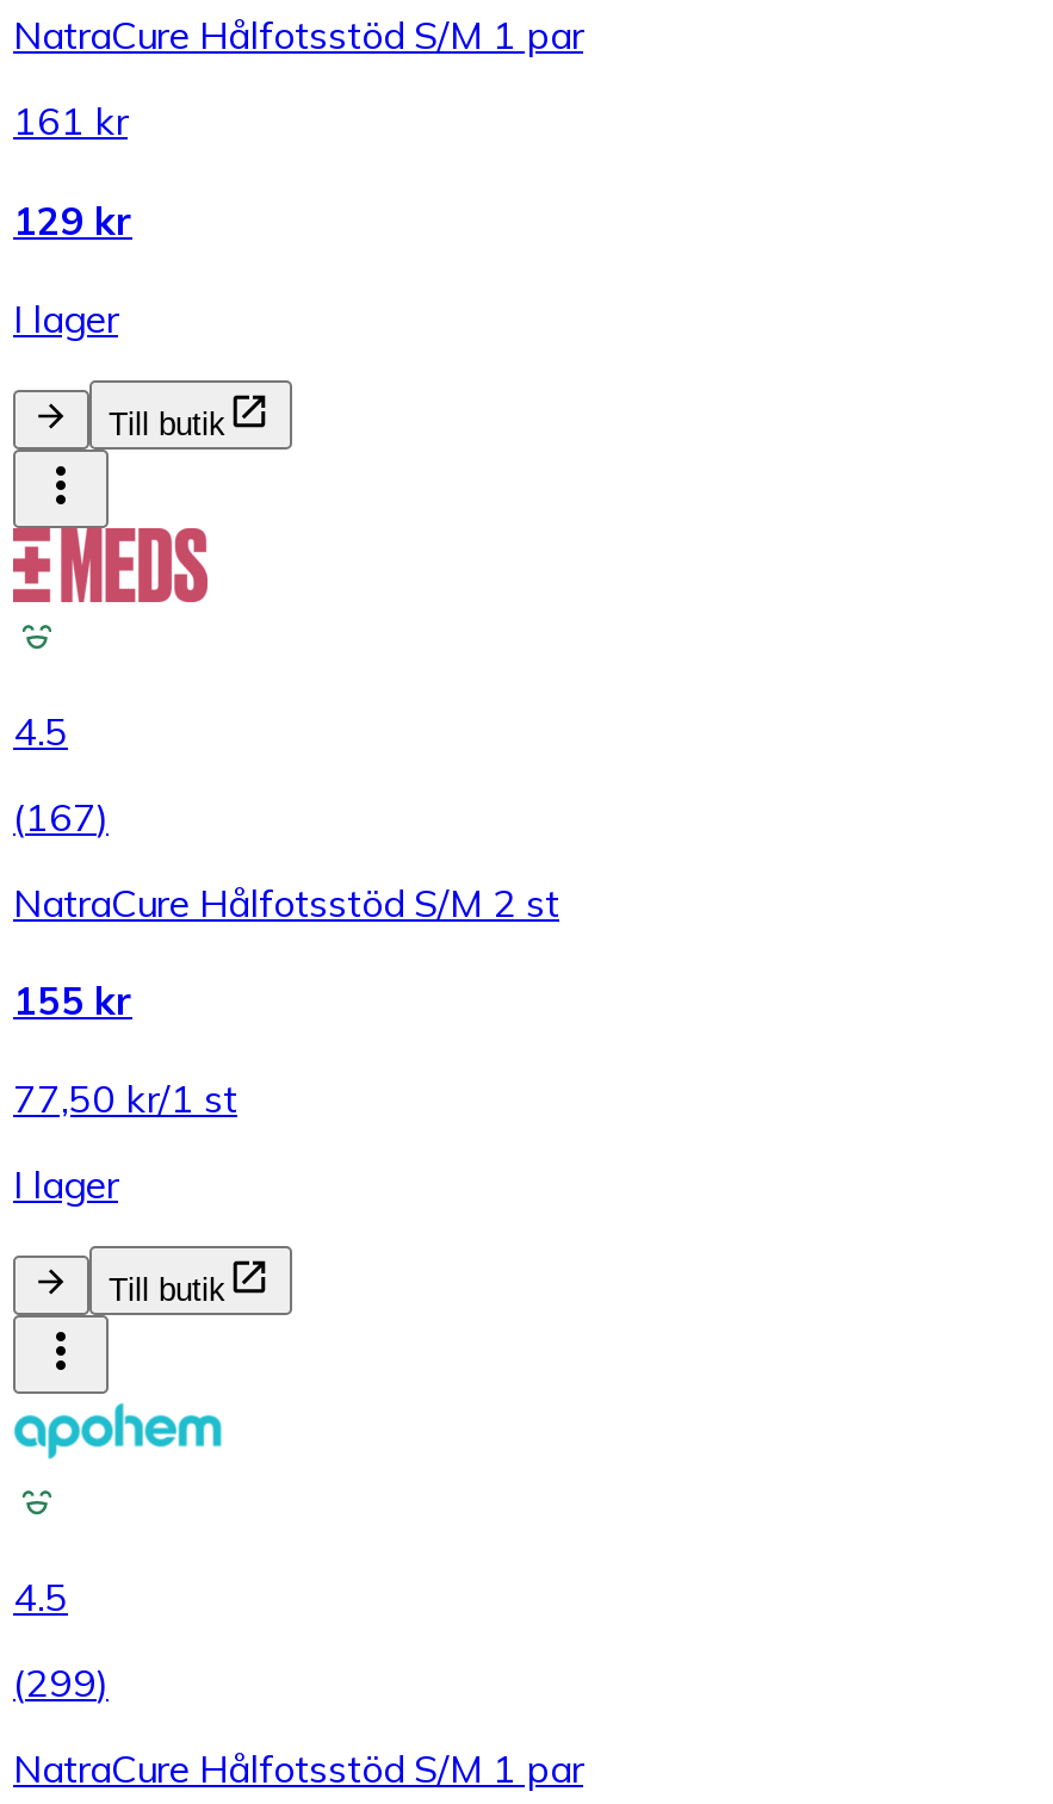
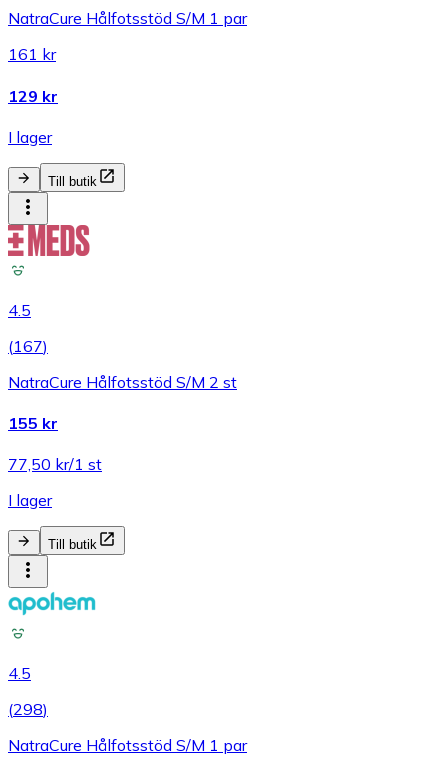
[13,1659,109,1707] (299) -> [8,699,48,719] (298)

